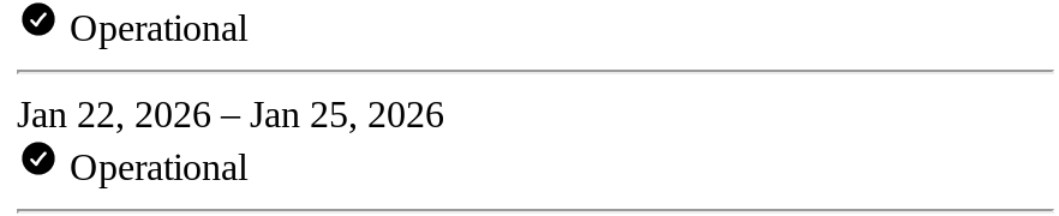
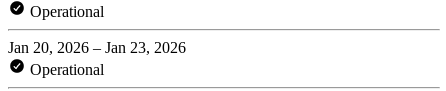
[17,93,444,134] Jan 22, 2026 – Jan 25, 2026 -> [8,39,186,56] Jan 20, 2026 – Jan 23, 2026

